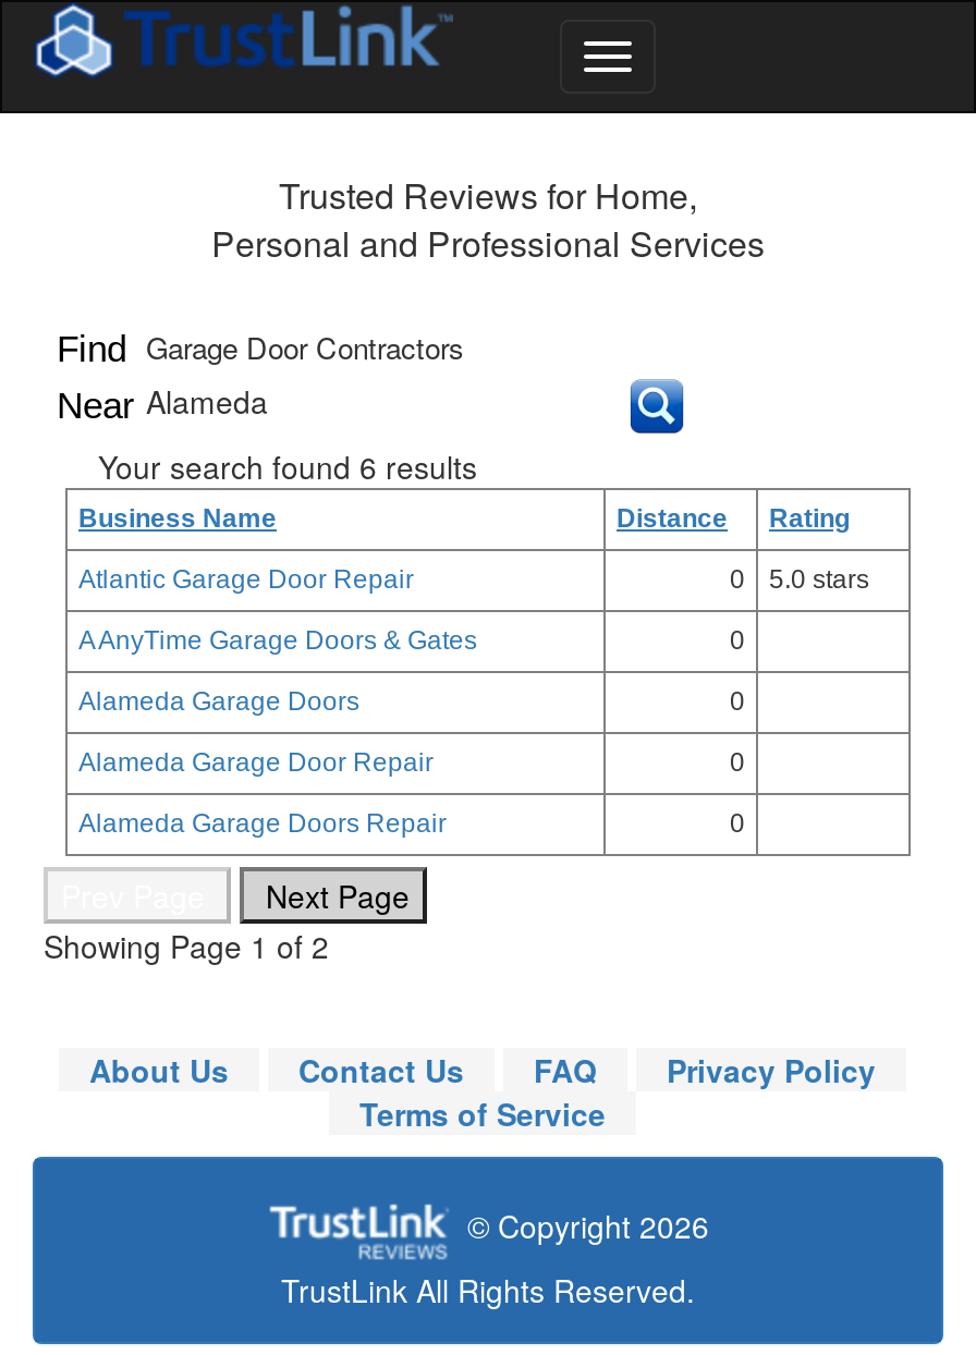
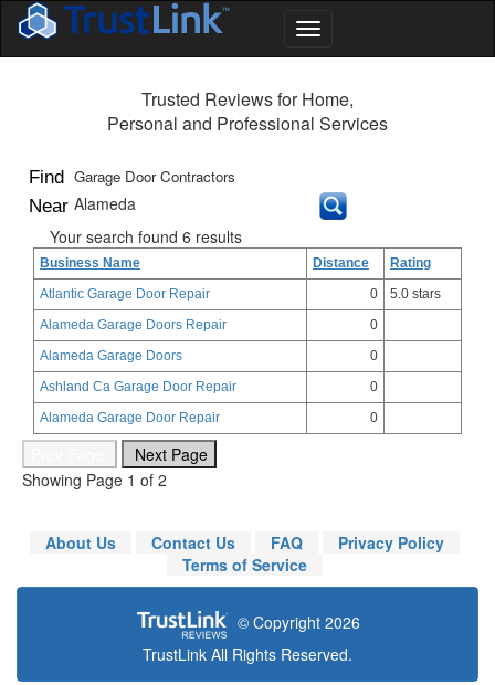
[78,625,477,655] A AnyTime Garage Doors & Gates -> none
moved [78,747,434,777] -> [40,410,220,425]: Alameda Garage Door Repair
none -> [40,379,236,394] Ashland Ca Garage Door Repair
moved [78,808,447,838] -> [40,317,227,332]: Alameda Garage Doors Repair

